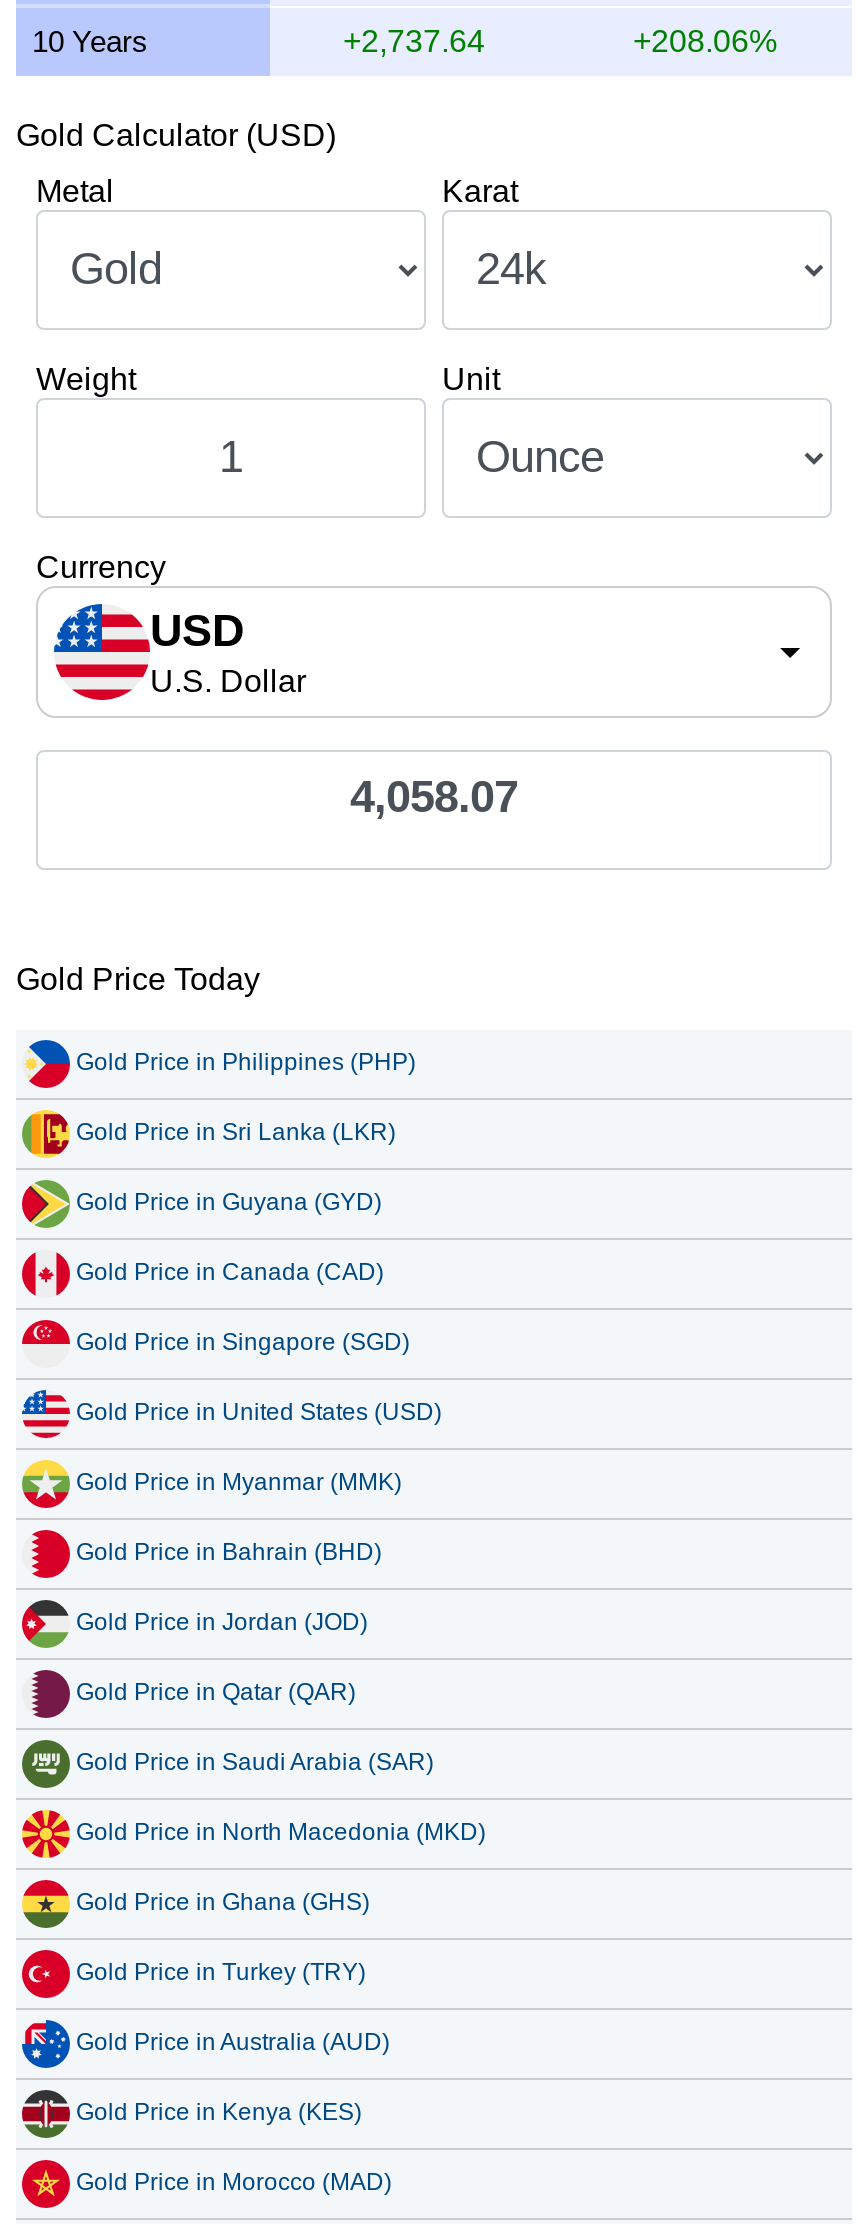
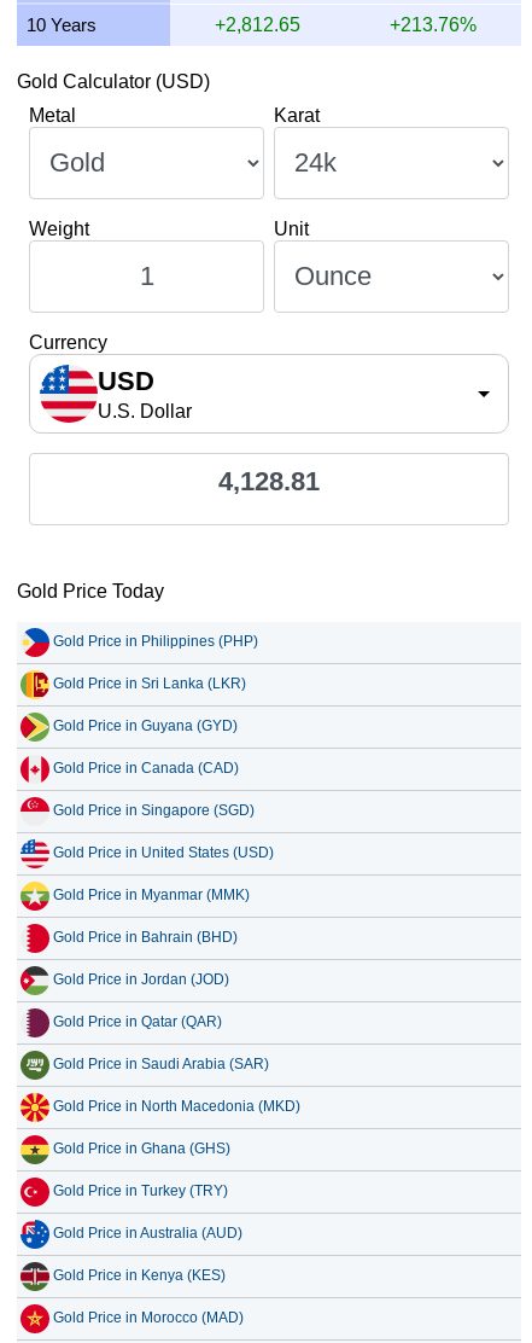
[343,25,485,59] +2,737.64 -> [214,15,300,36] +2,812.65
[633,25,777,59] +208.06% -> [389,15,476,36] +213.76%
[350,773,518,823] 4,058.07 -> [218,467,320,497] 4,128.81

